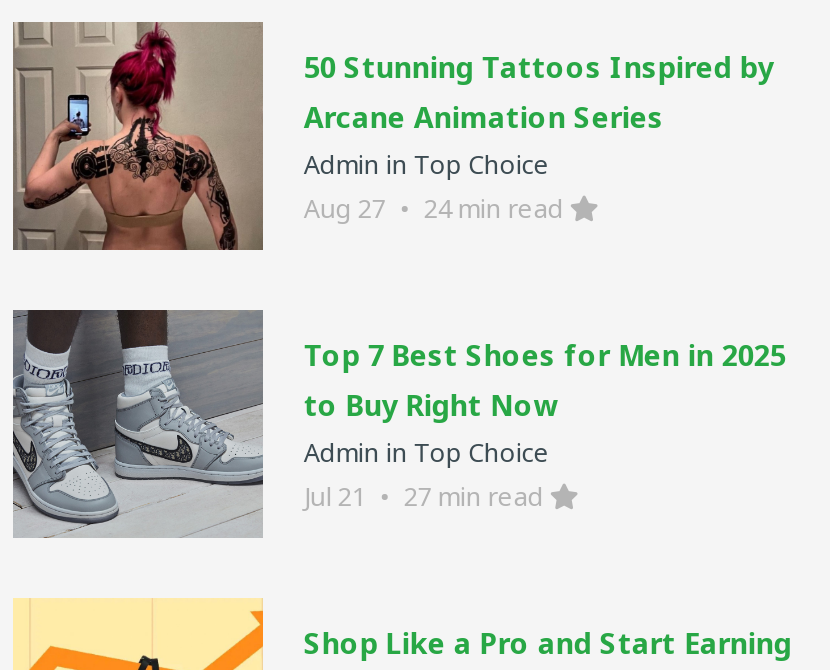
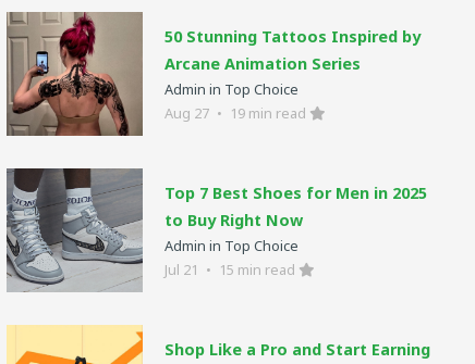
[304,189,570,225] Aug 27 • 24 min read -> [165,103,310,122] Aug 27 • 19 min read
[304,477,550,513] Jul 21 • 27 min read -> [165,259,299,279] Jul 21 • 15 min read

